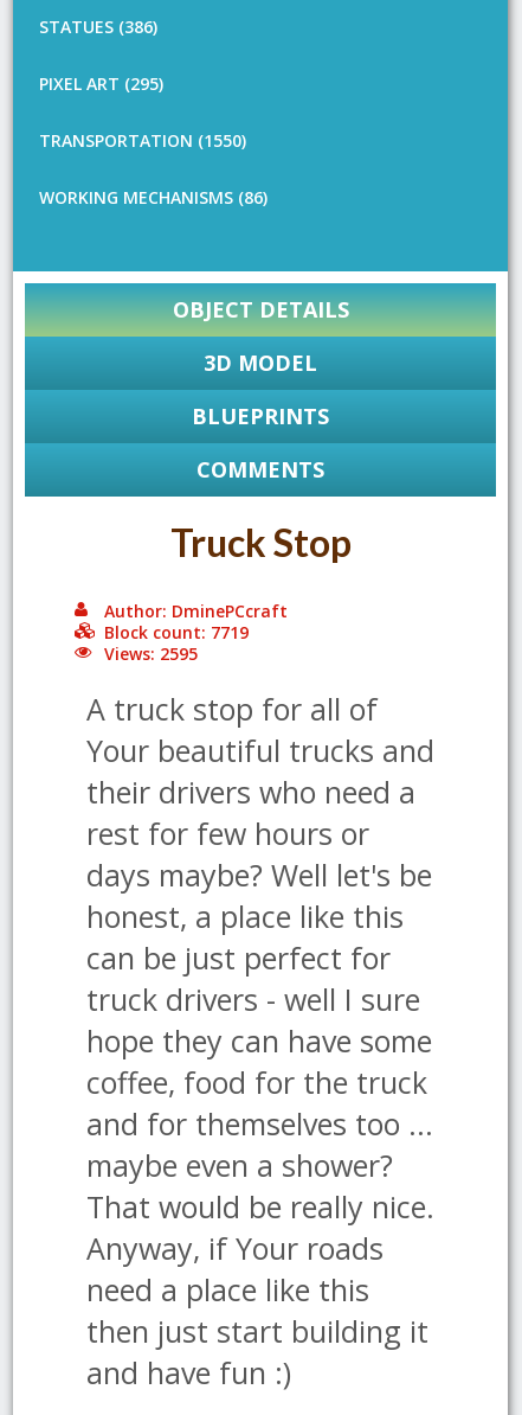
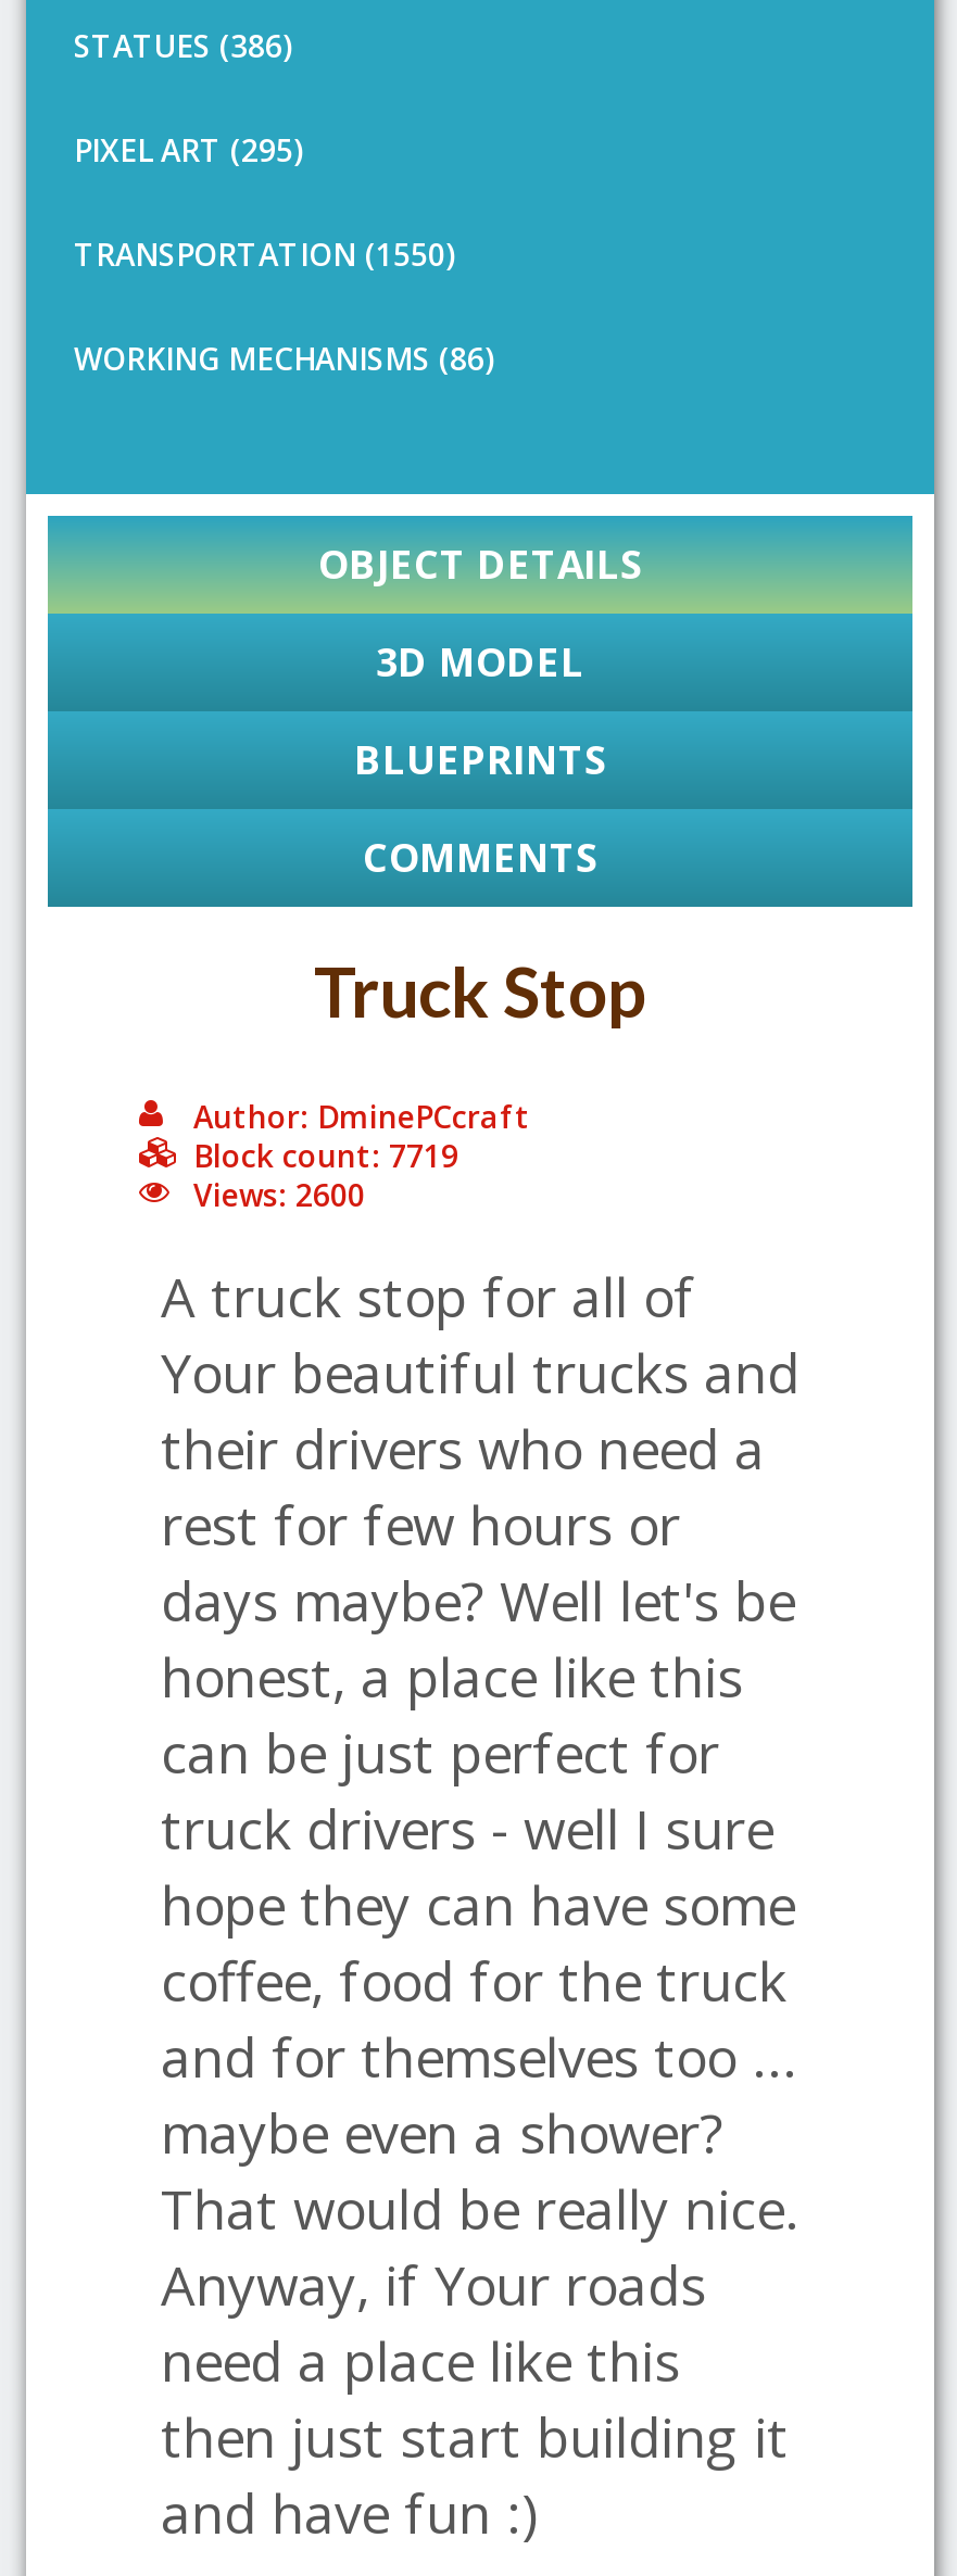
[104,642,198,665] Views: 2595 -> [193,1174,365,1215] Views: 2600

